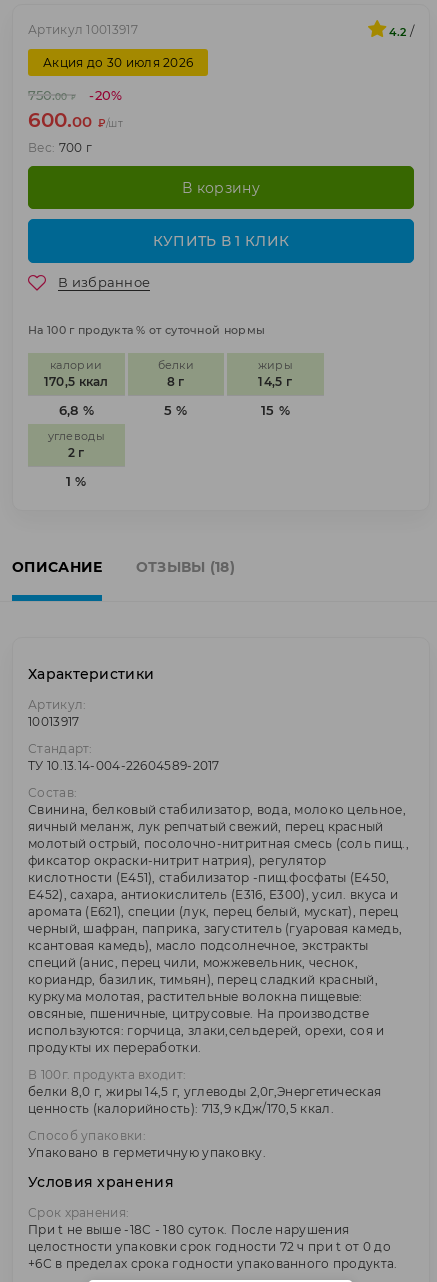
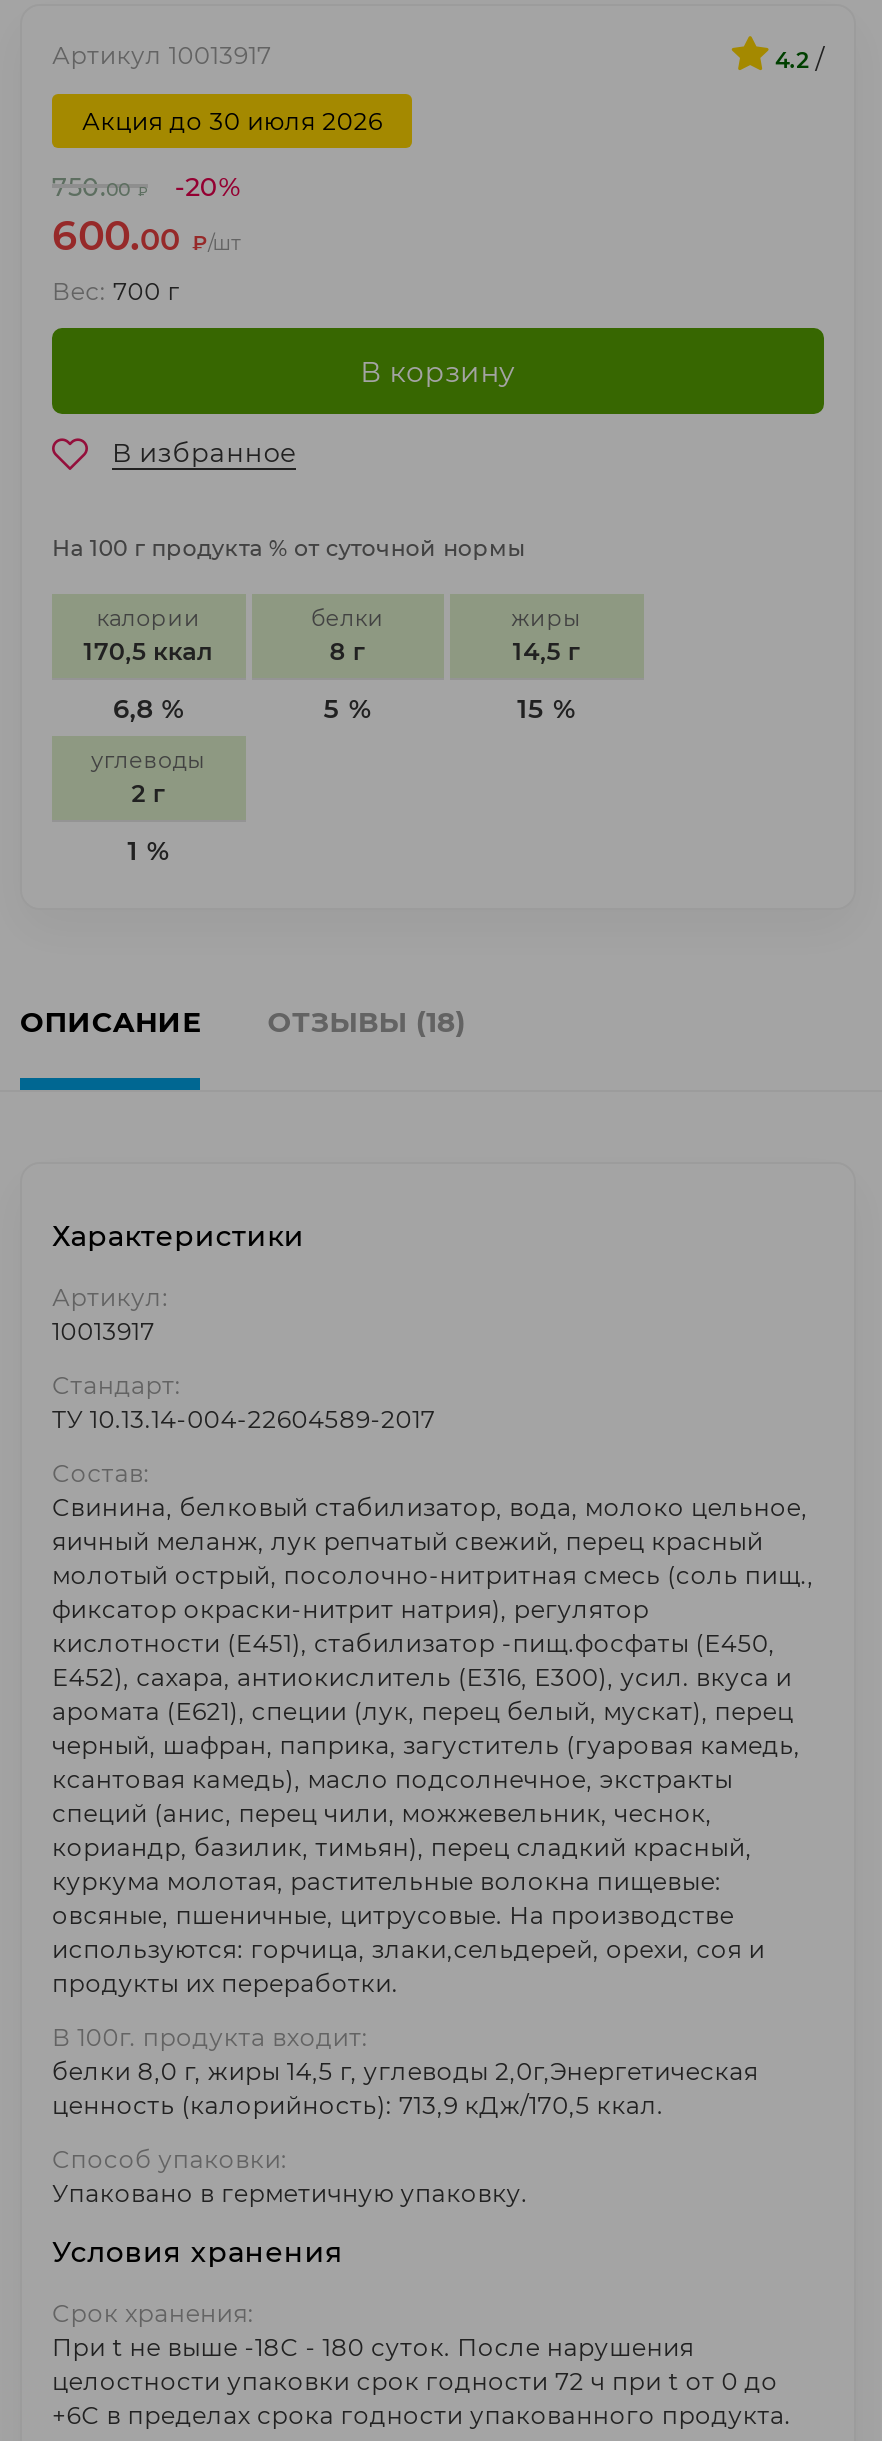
[153,232,289,250] КУПИТЬ В 1 КЛИК -> none

